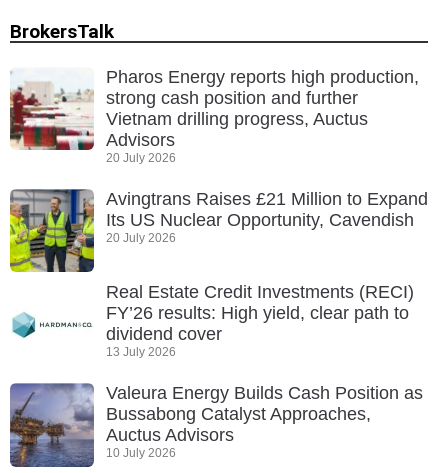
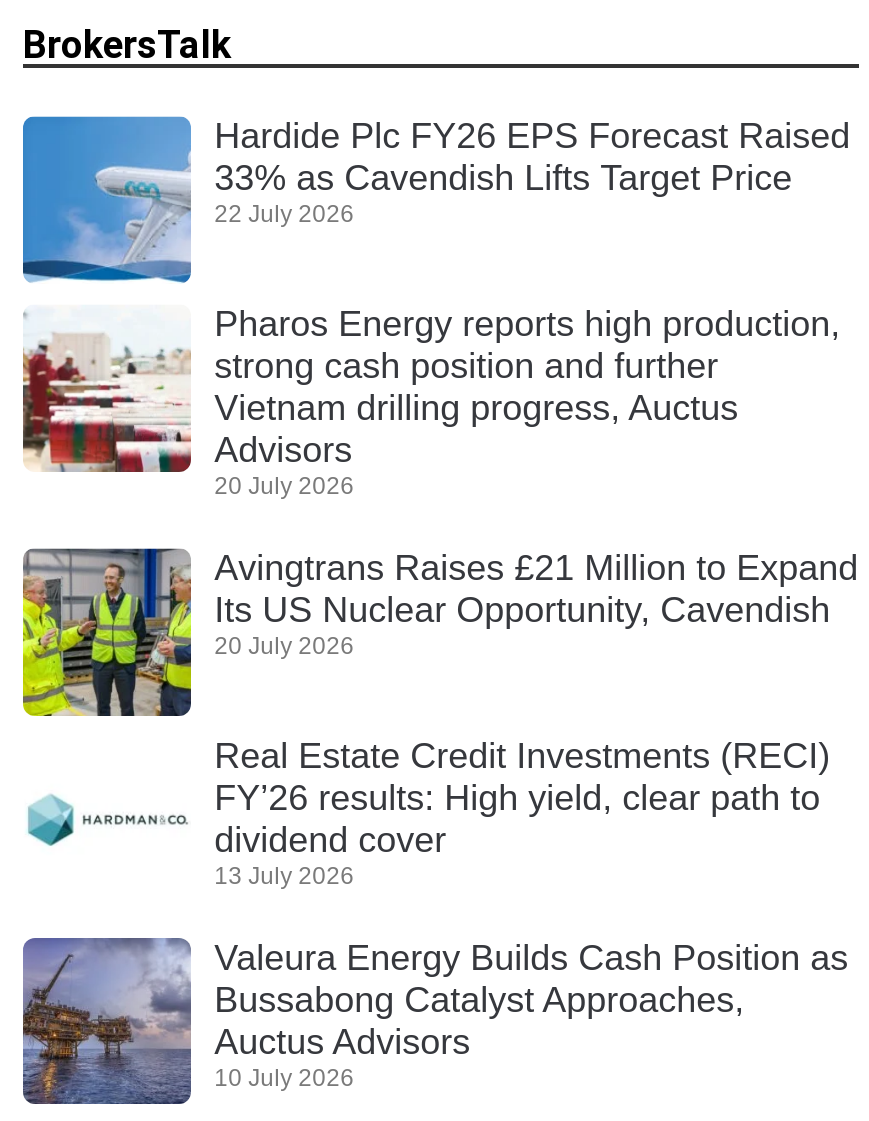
none -> [21,115,850,285] [image] | Hardide Plc FY26 EPS Forecast Raised | 33% as Cavendish Lifts Target Price | 22 July 2026

